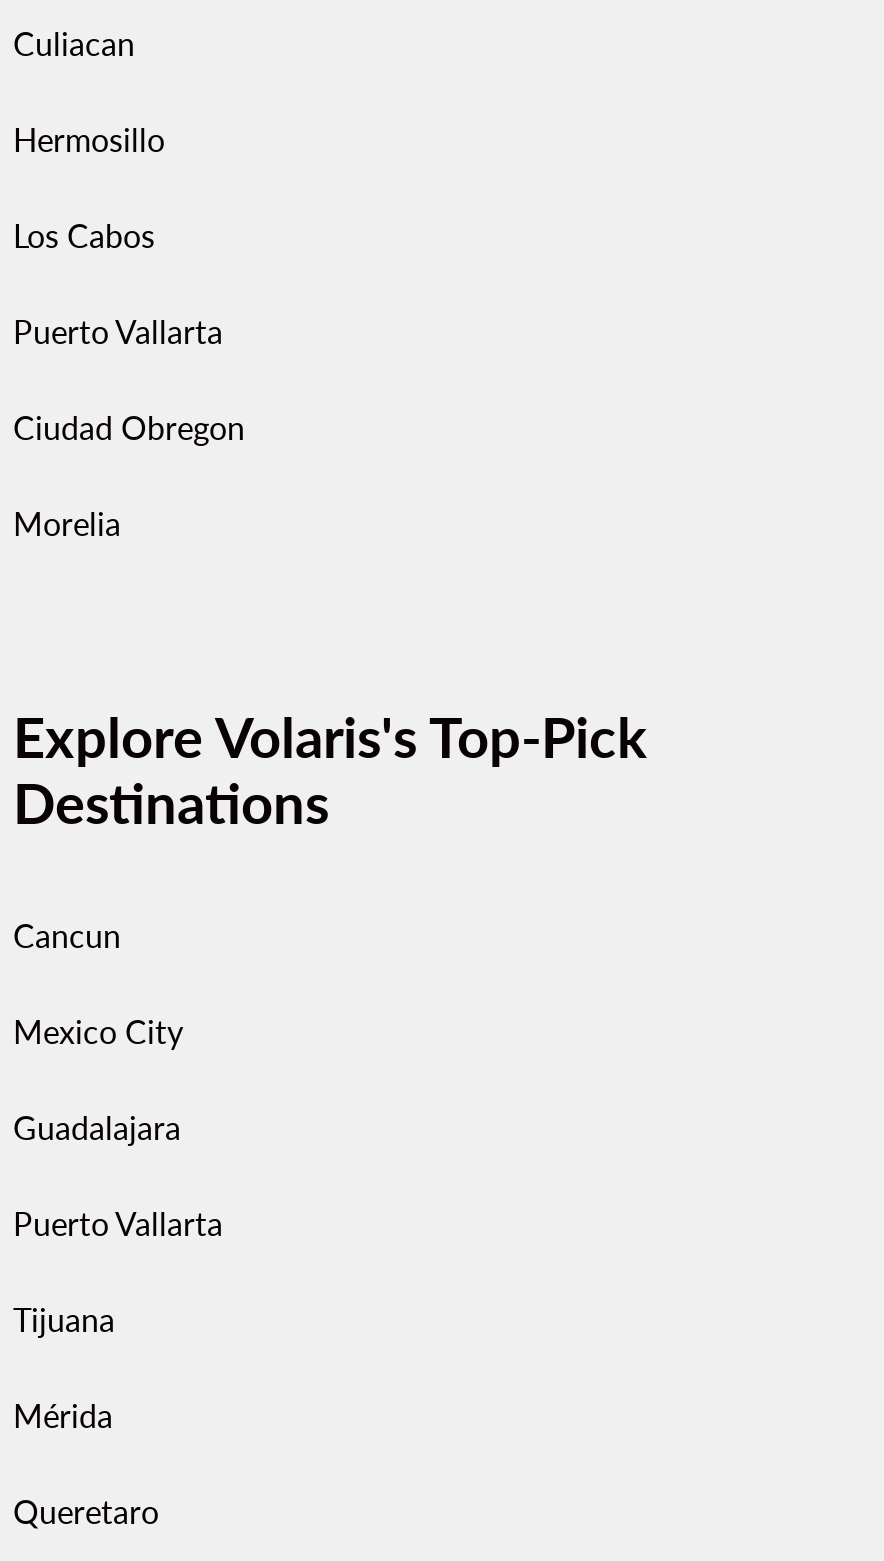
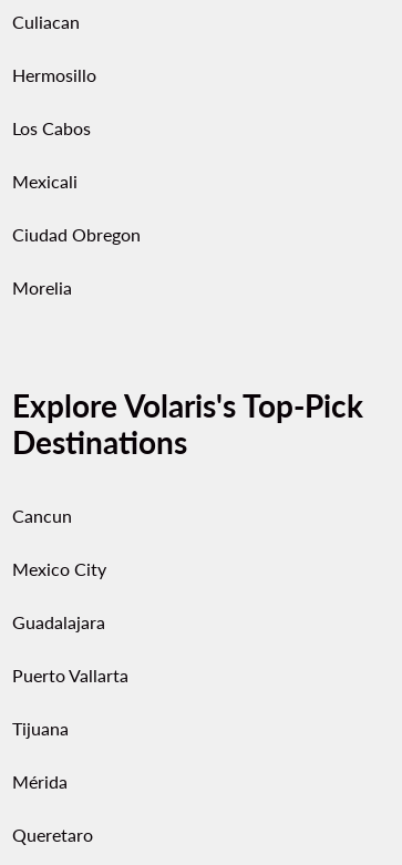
[13,312,223,350] Puerto Vallarta -> [12,171,78,192] Mexicali

